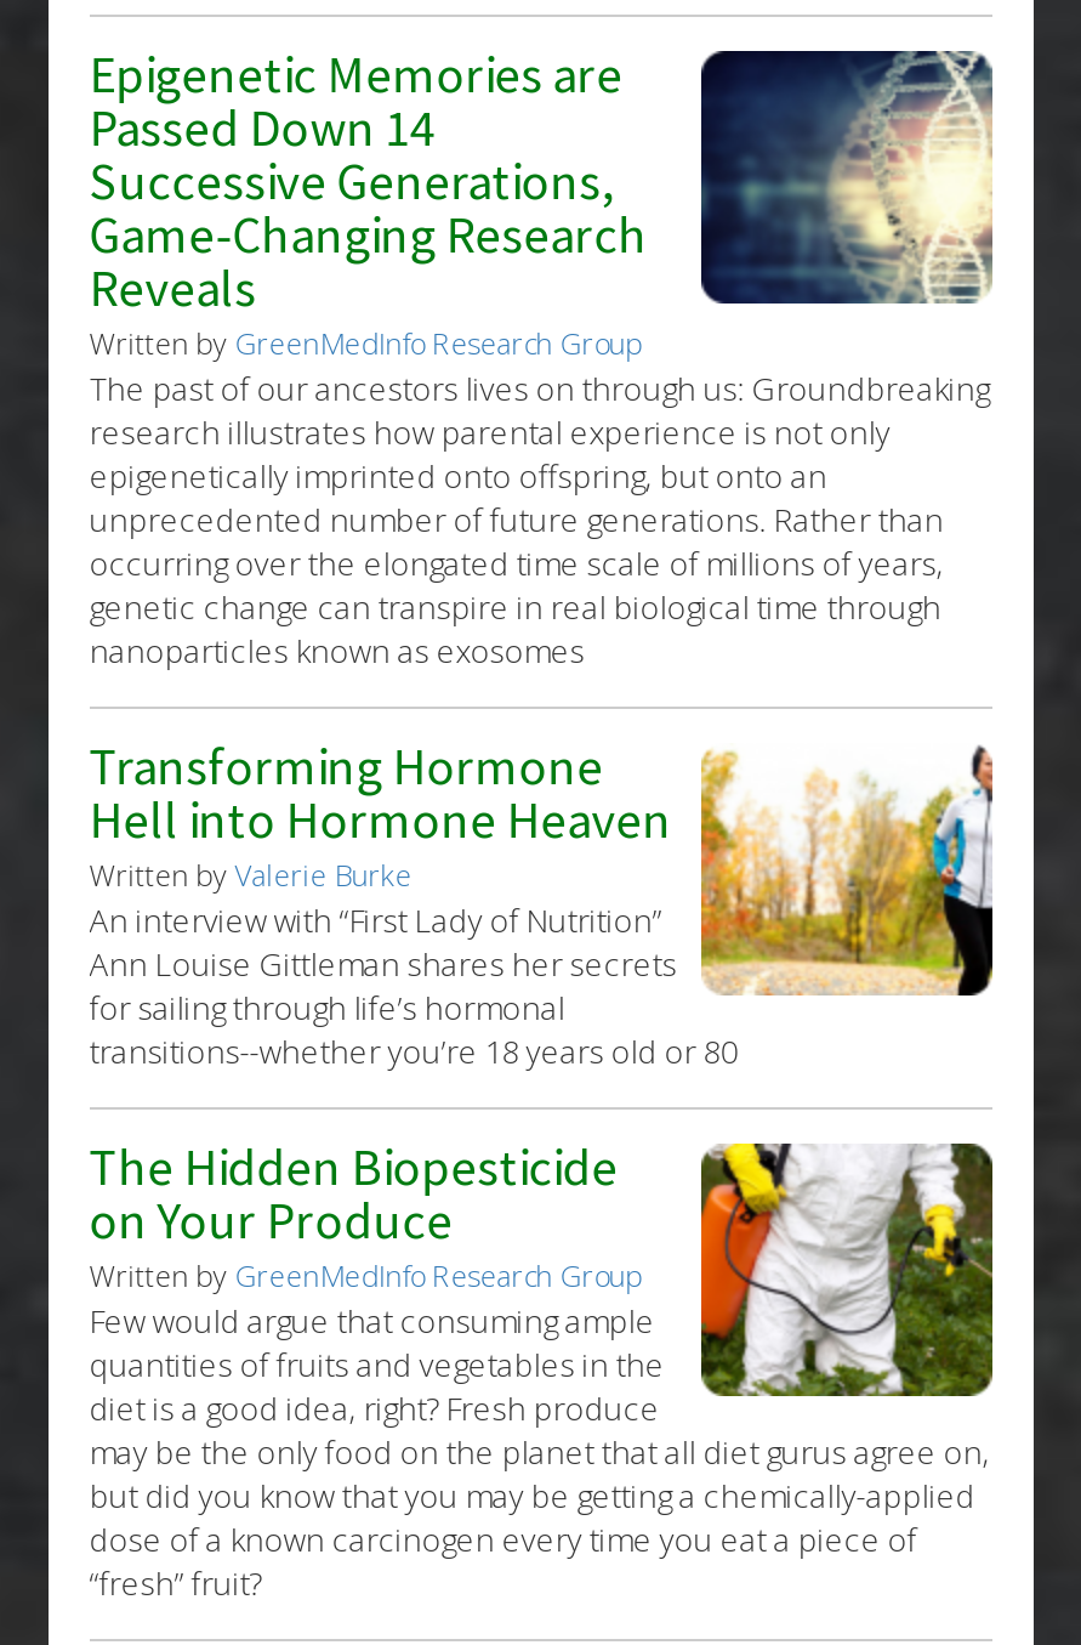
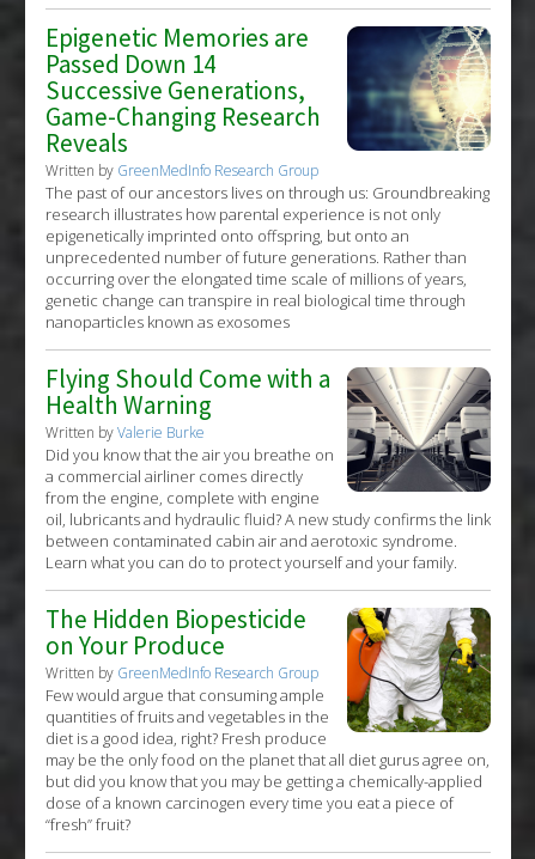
[89,734,672,853] Transforming Hormone | Hell into Hormone Heaven -> [45,363,330,421] Flying Should Come with a | Health Warning
[89,743,995,1074] [image] | An interview with “First Lady of Nutrition” | Ann Louise Gittleman shares her secrets | for sailing through life’s hormonal | transitions--whether you’re 18 years old or 80 -> [45,366,492,573] [image] | Did you know that the air you breathe on | a commercial airliner comes directly | from the engine, complete with engine | oil, lubricants and hydraulic fluid? A new study confirms the link | between contaminated cabin air and aerotoxic syndrome. | Learn what you can do to protect yourself and your family.

